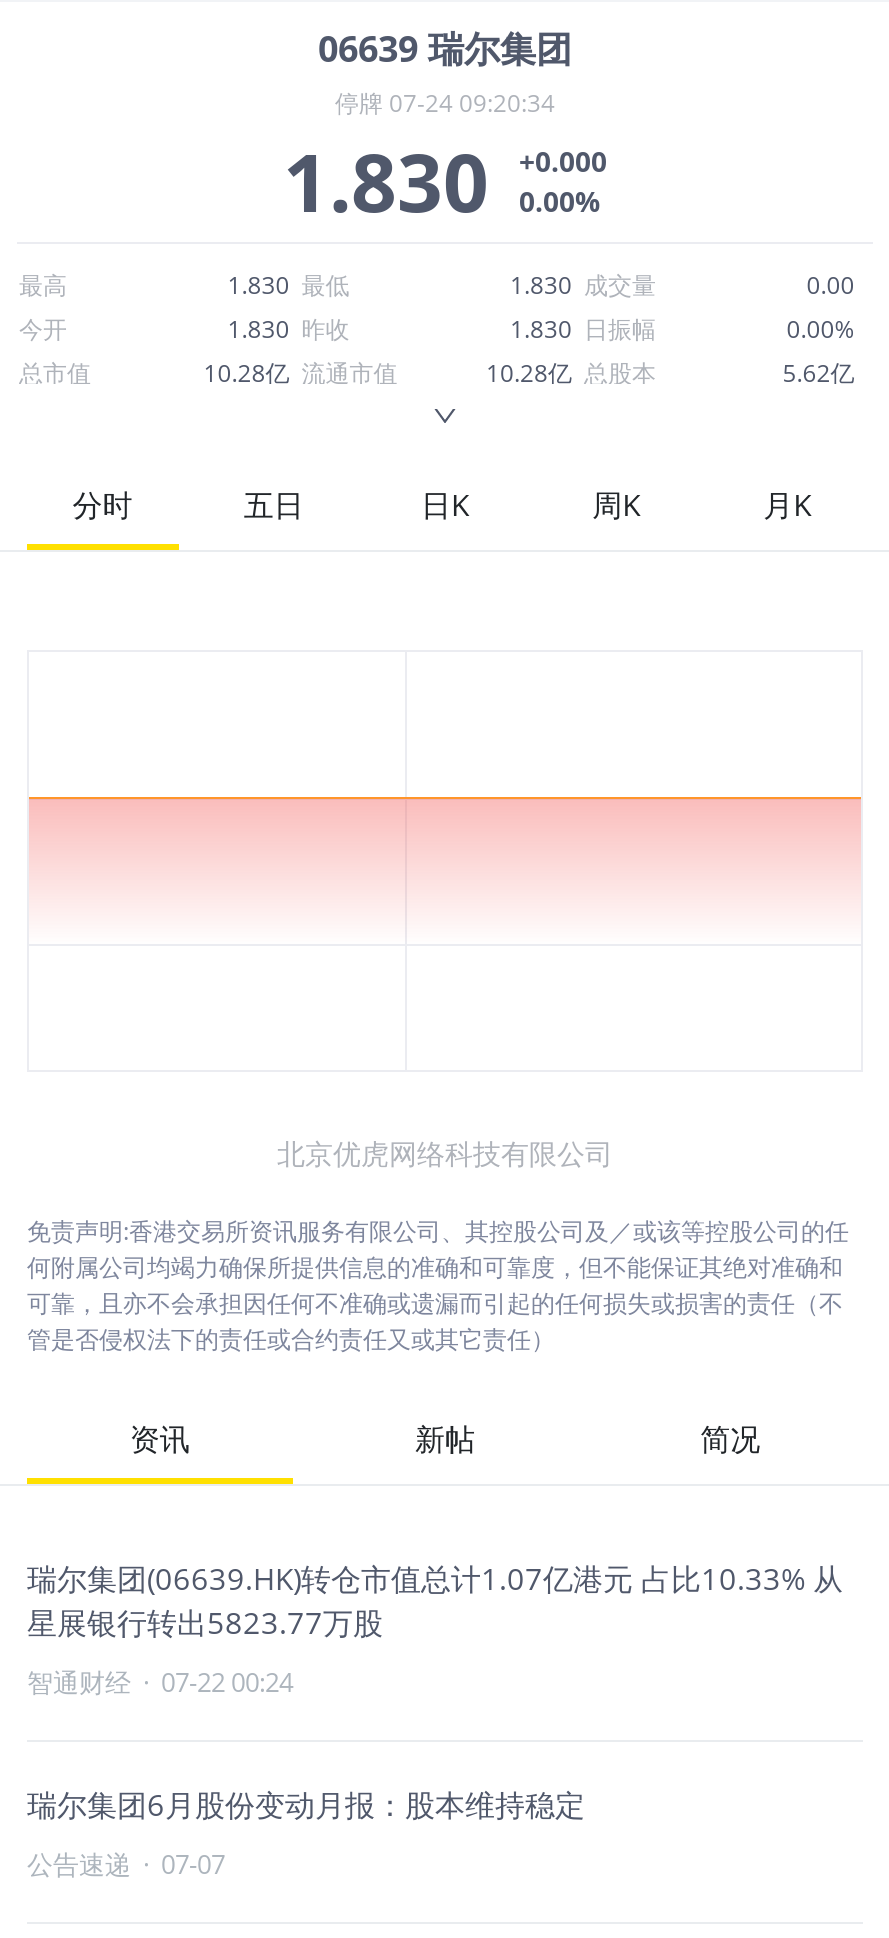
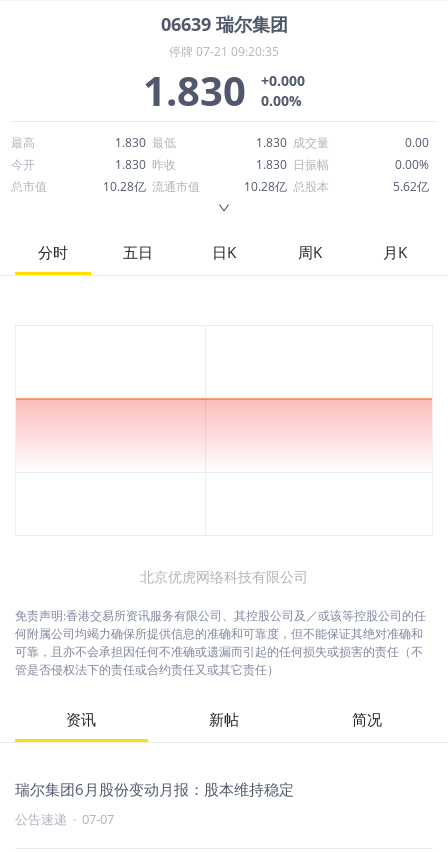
[335,86,555,120] 停牌 07-24 09:20:34 -> [169,43,279,60] 停牌 07-21 09:20:35
[27,1558,843,1700] 瑞尔集团(06639.HK)转仓市值总计1.07亿港元 占比10.33% 从 | 星展银行转出5823.77万股 | 智通财经· 07-22 00:24 -> none

